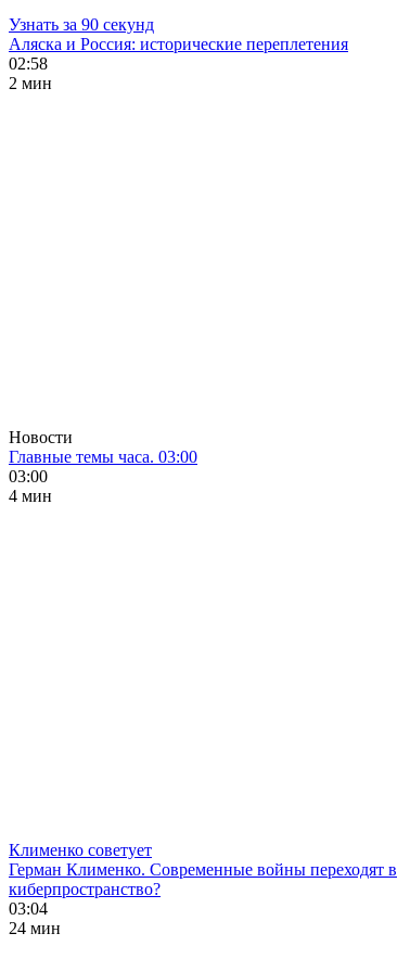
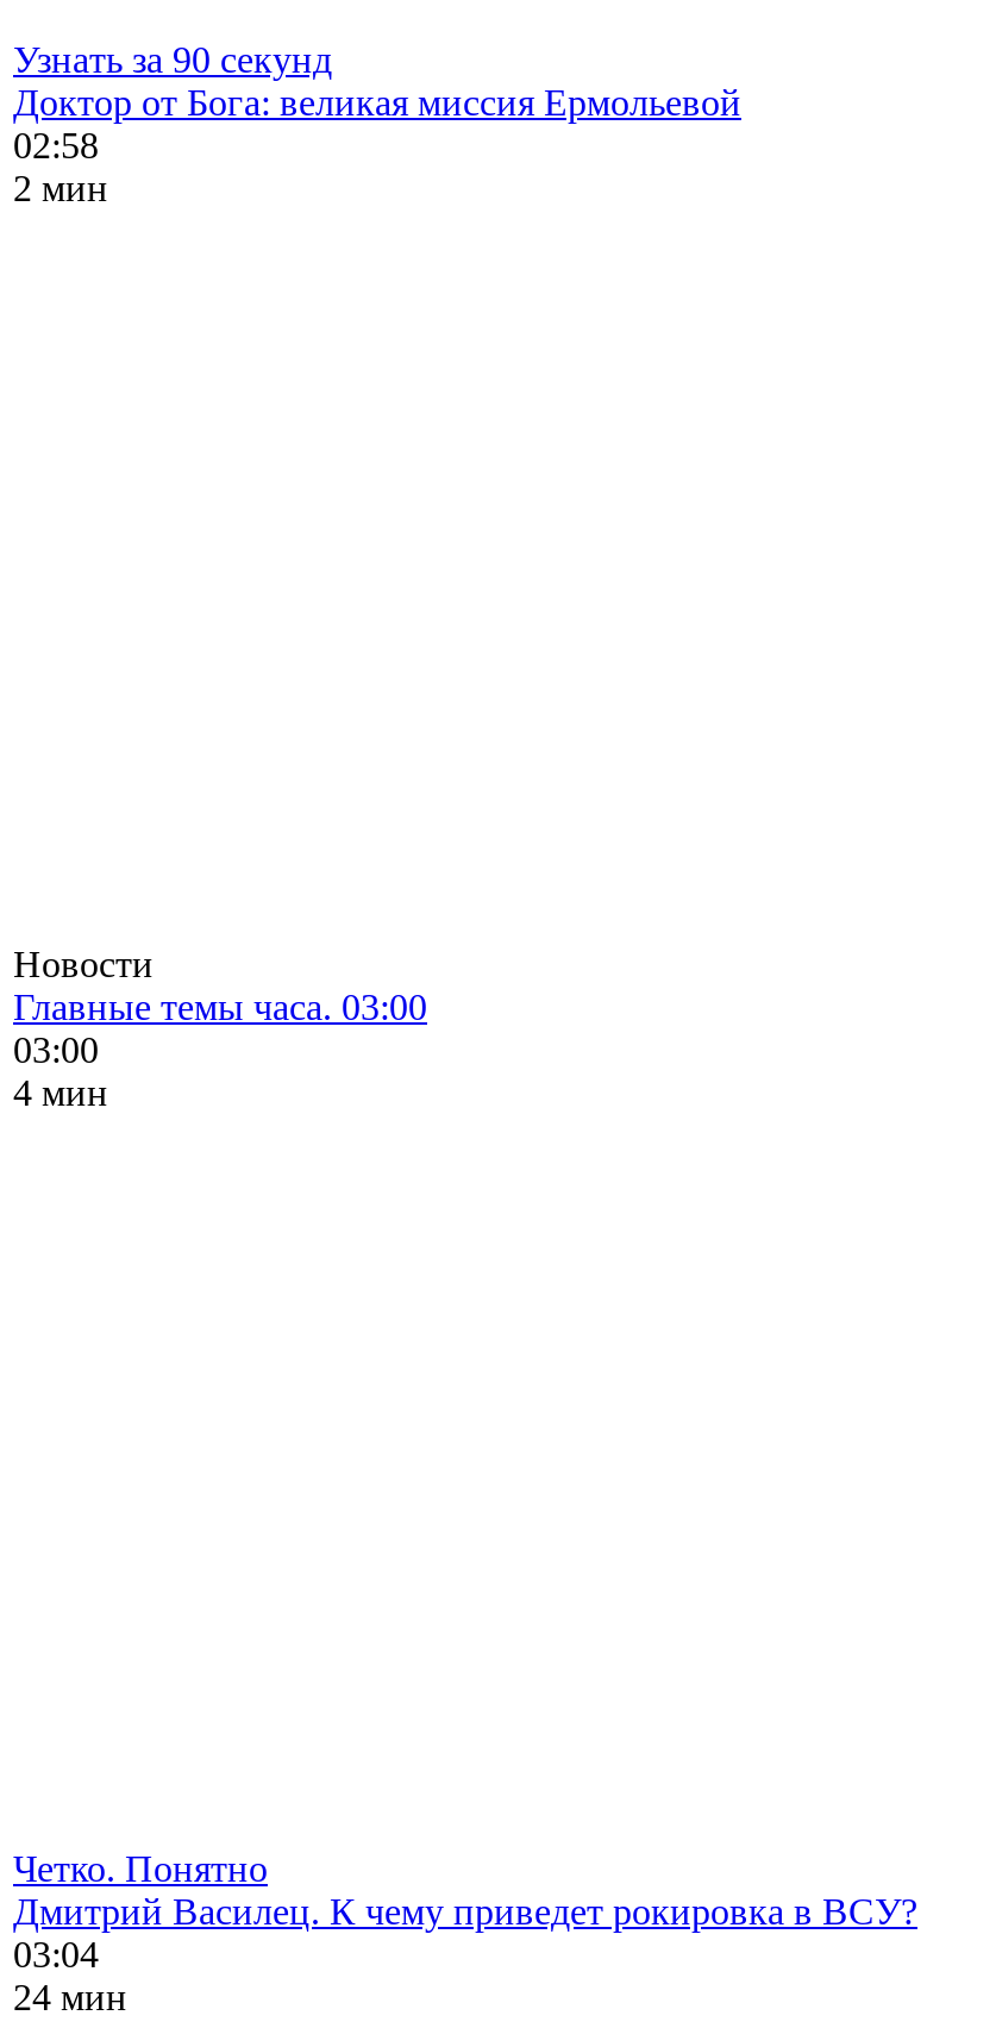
[9,35,348,53] Аляска и Россия: исторические переплетения -> [13,82,741,123] Доктор от Бога: великая миссия Ермольевой
[9,841,397,898] Клименко советует | Герман Клименко. Современные войны переходят в | киберпространство? -> [13,1848,917,1932] Четко. Понятно | Дмитрий Василец. К чему приведет рокировка в ВСУ?

